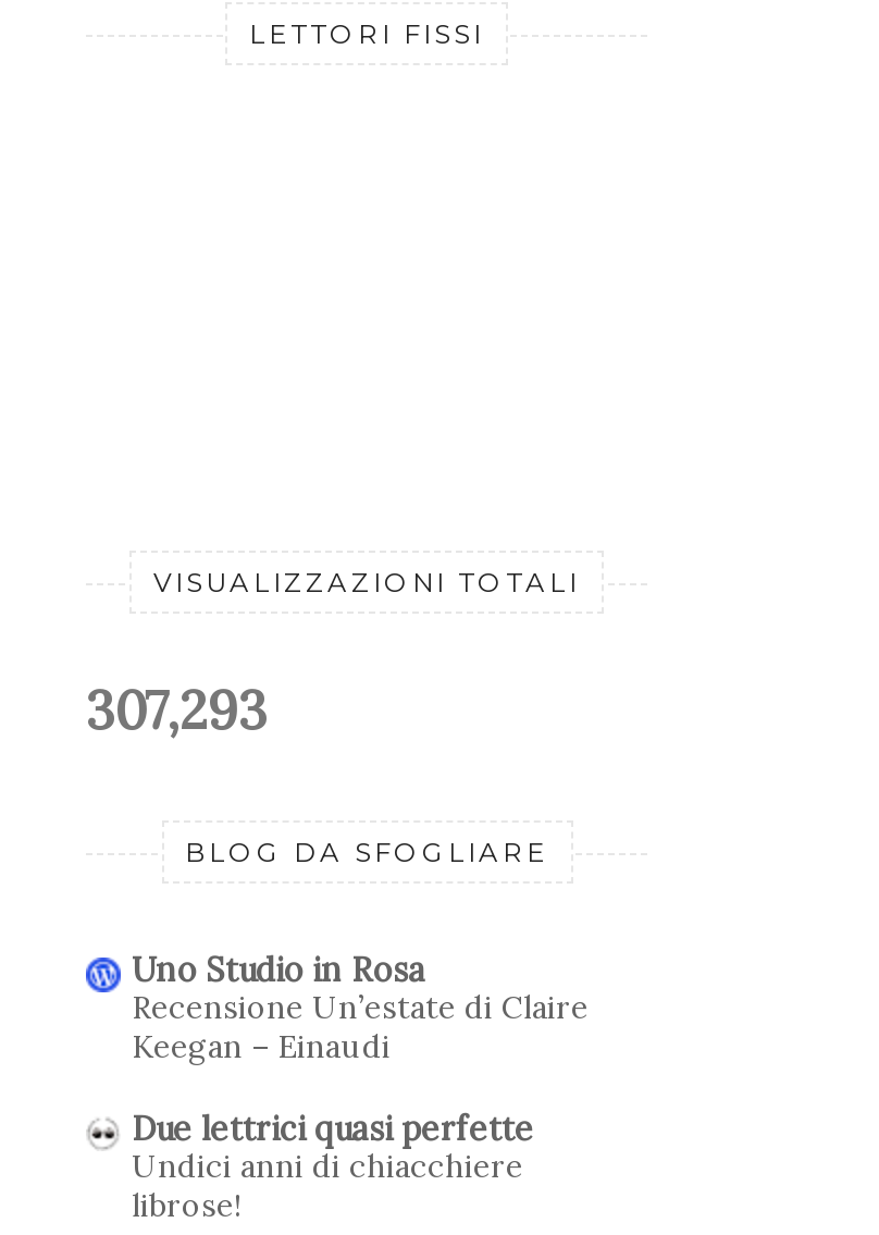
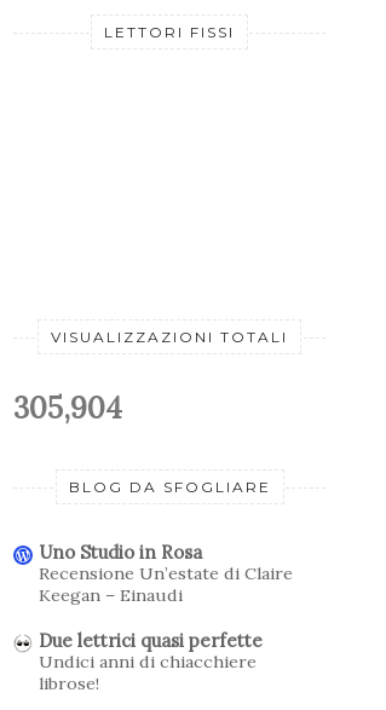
[86,677,267,744] 307,293 -> [13,389,122,427] 305,904

